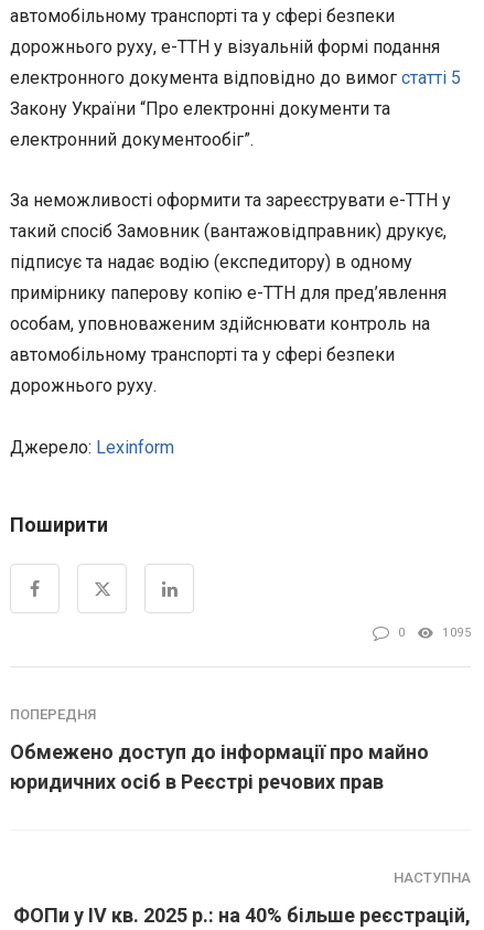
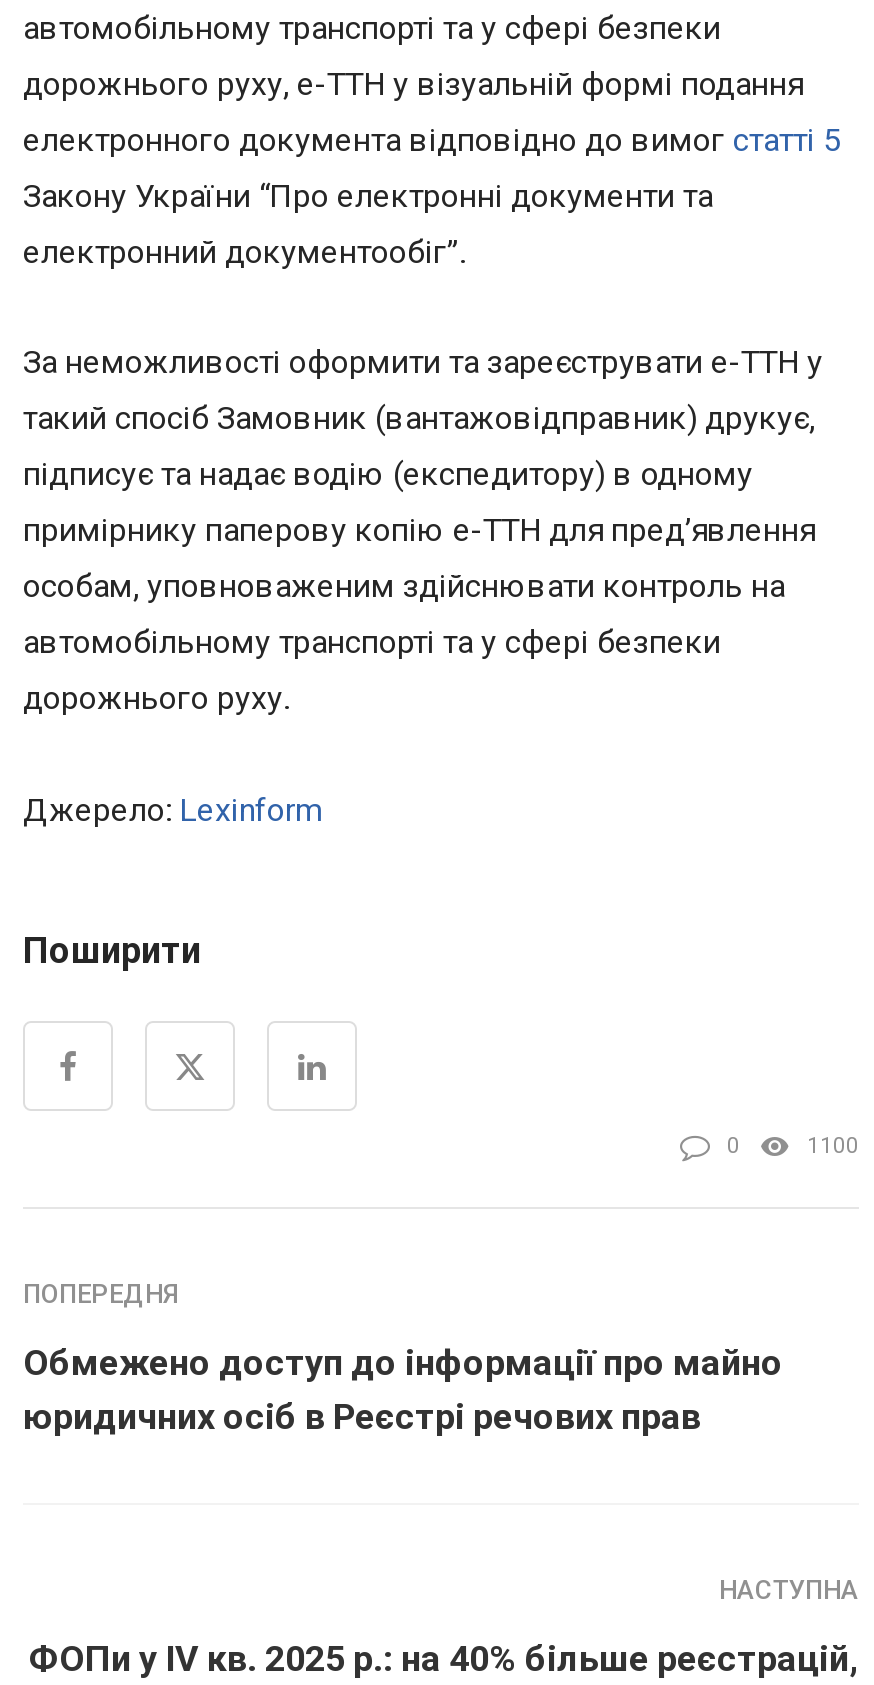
[442,625,471,639] 1095 -> [807,1132,859,1158] 1100

